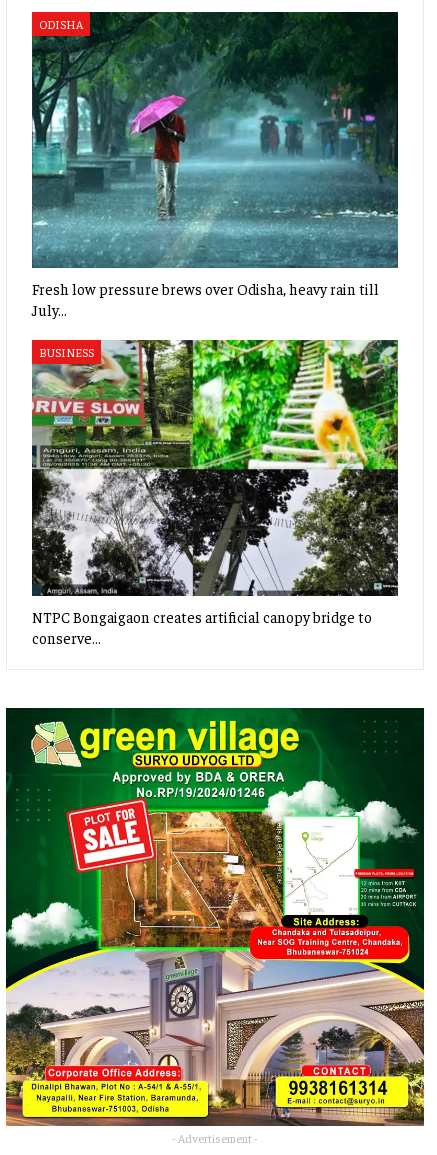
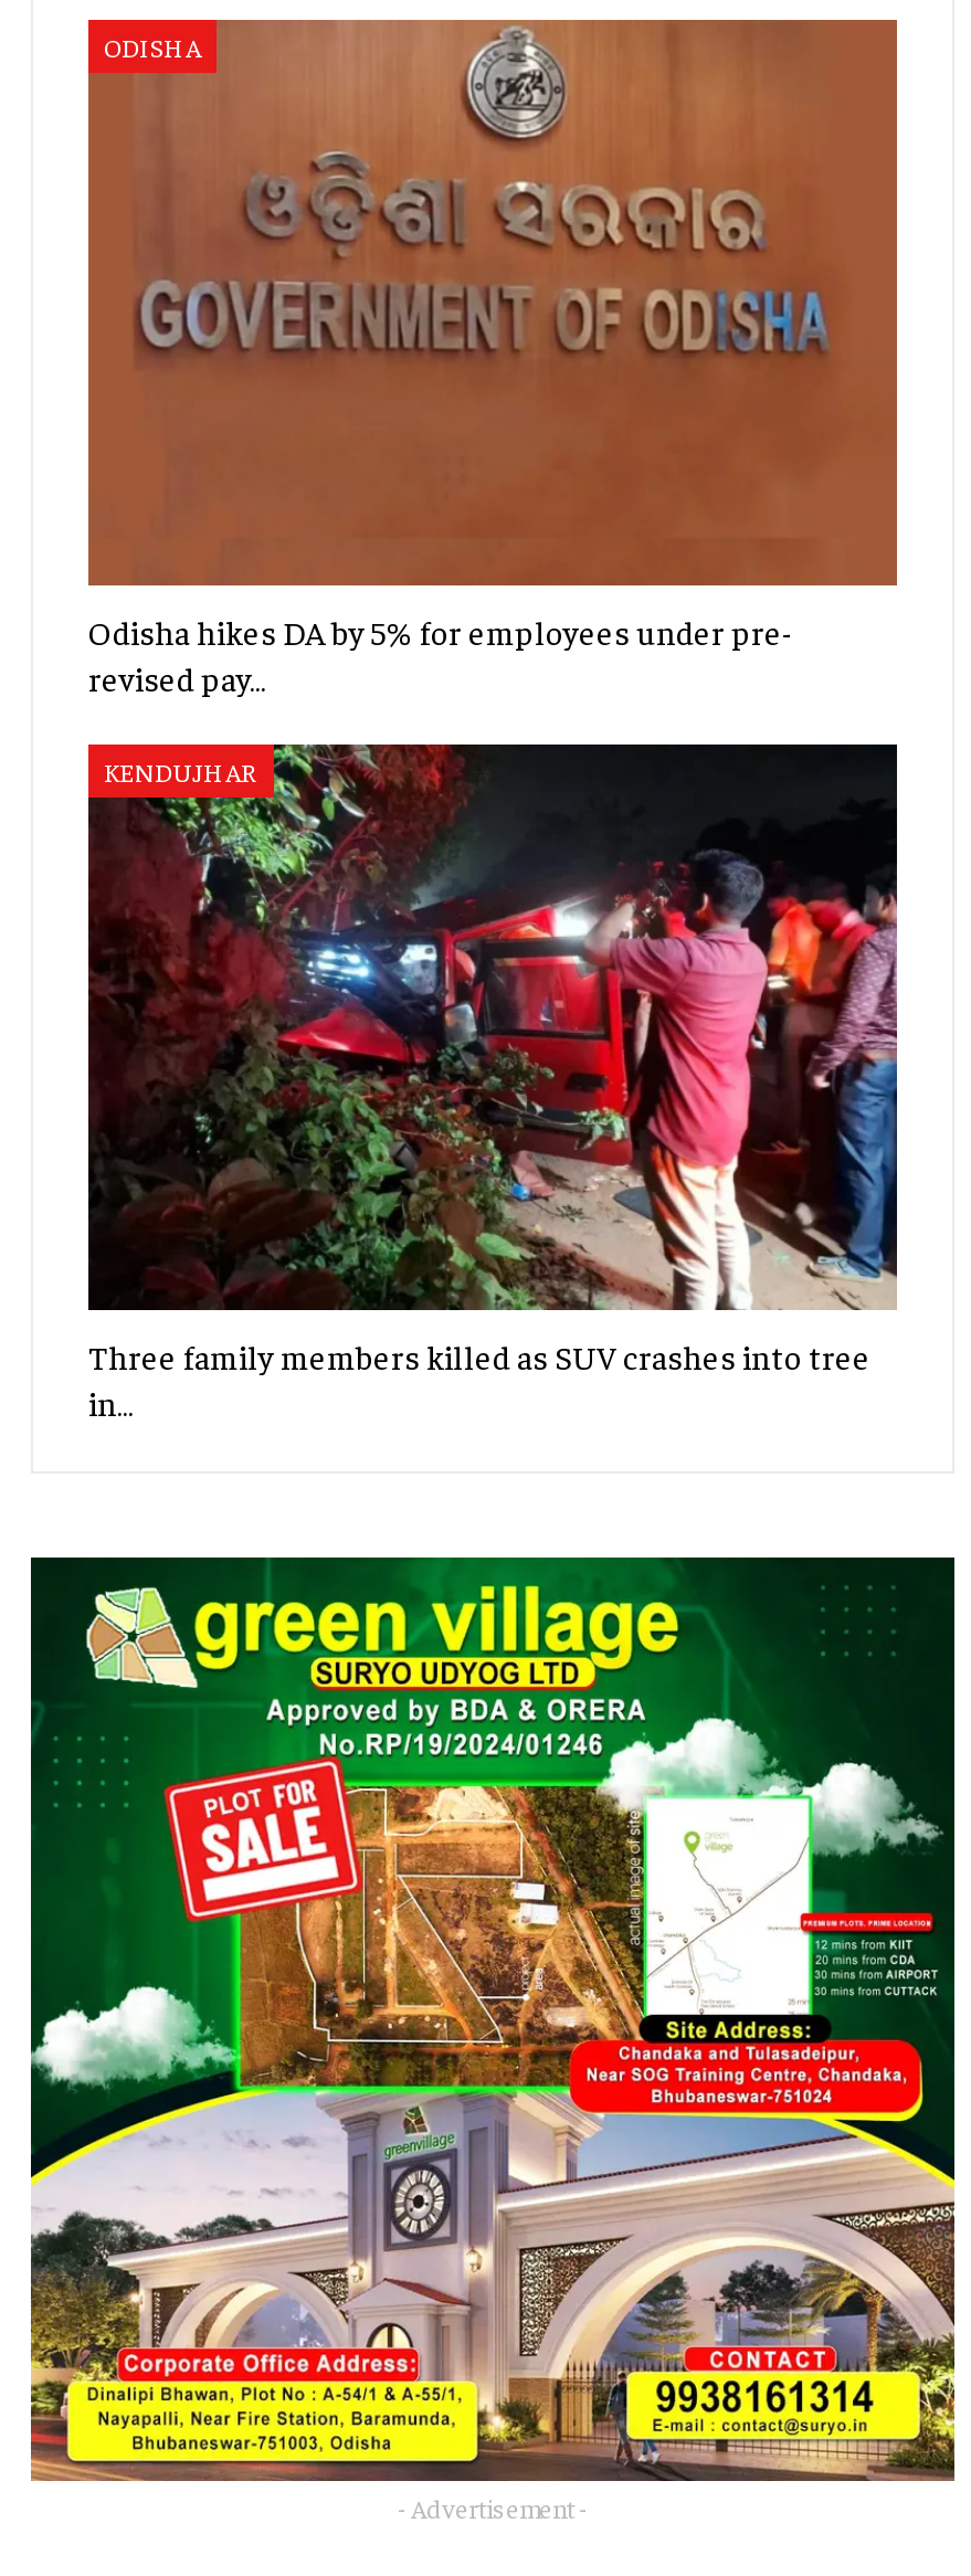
[31,11,399,319] [image] | Fresh low pressure brews over Odisha, heavy rain till | July… -> [86,18,899,698] [image] | Odisha hikes DA by 5% for employees under pre- | revised pay…
[31,339,399,597] [image] | BUSINESS -> [86,742,899,1312] [image] | KENDUJHAR
[32,607,372,647] NTPC Bongaigaon creates artificial canopy bridge to | conserve… -> [88,1334,870,1423] Three family members killed as SUV crashes into tree | in…

